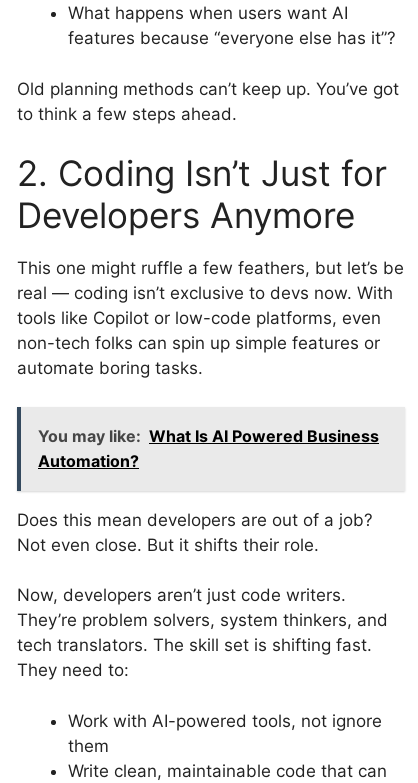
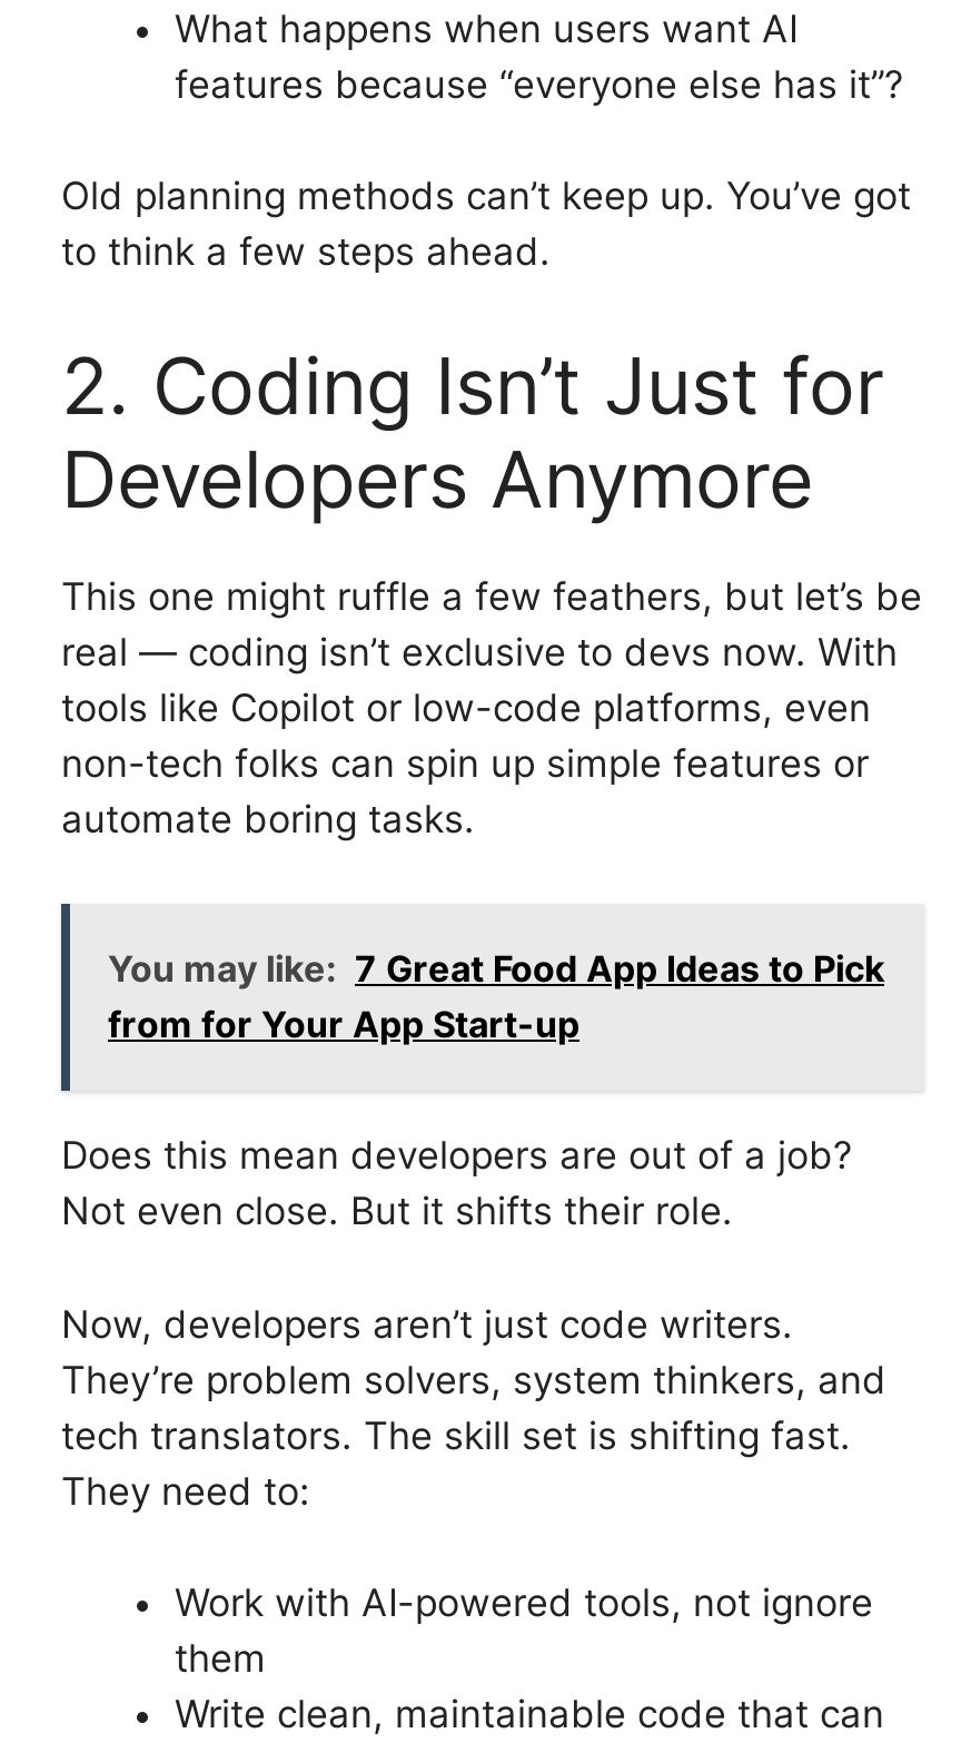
[38,426,379,471] You may like: What Is AI Powered Business | Automation? -> [108,948,884,1048] You may like: 7 Great Food App Ideas to Pick | from for Your App Start-up

